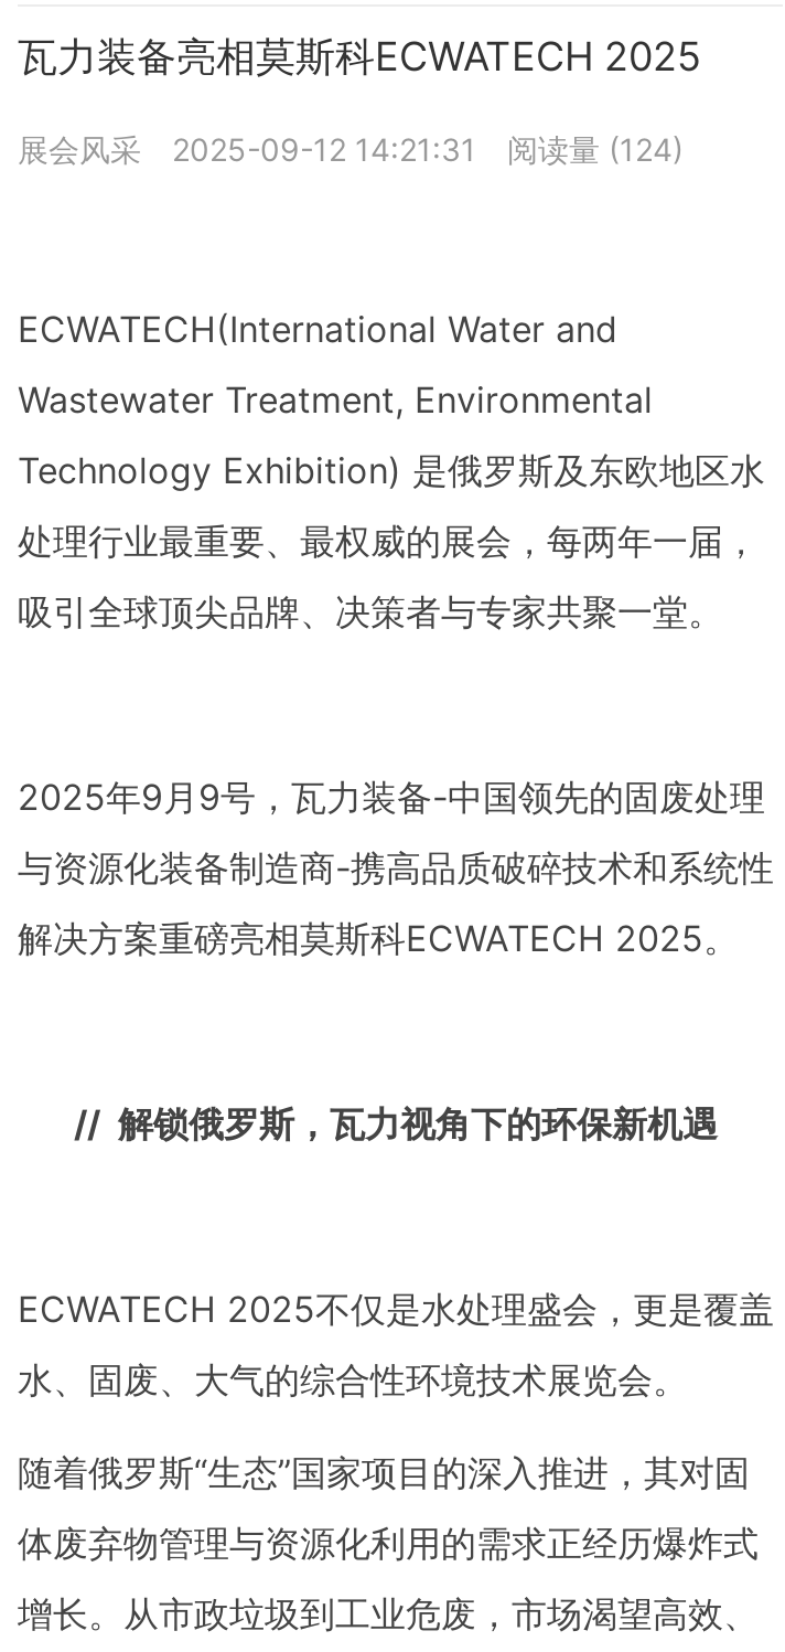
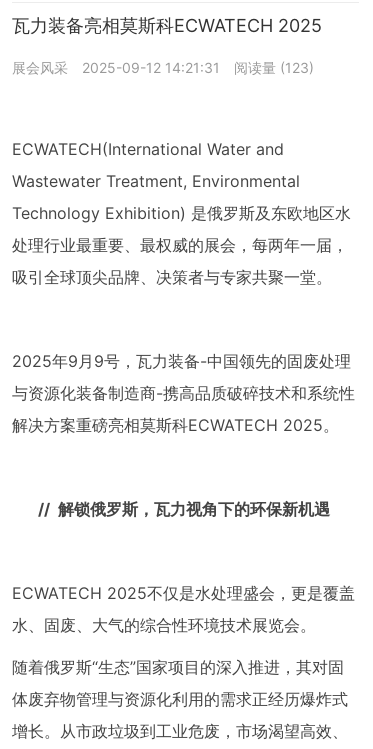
[18,130,684,168] 展会风采 2025-09-12 14:21:31 阅读量 (124) -> [12,59,314,76] 展会风采 2025-09-12 14:21:31 阅读量 (123)

